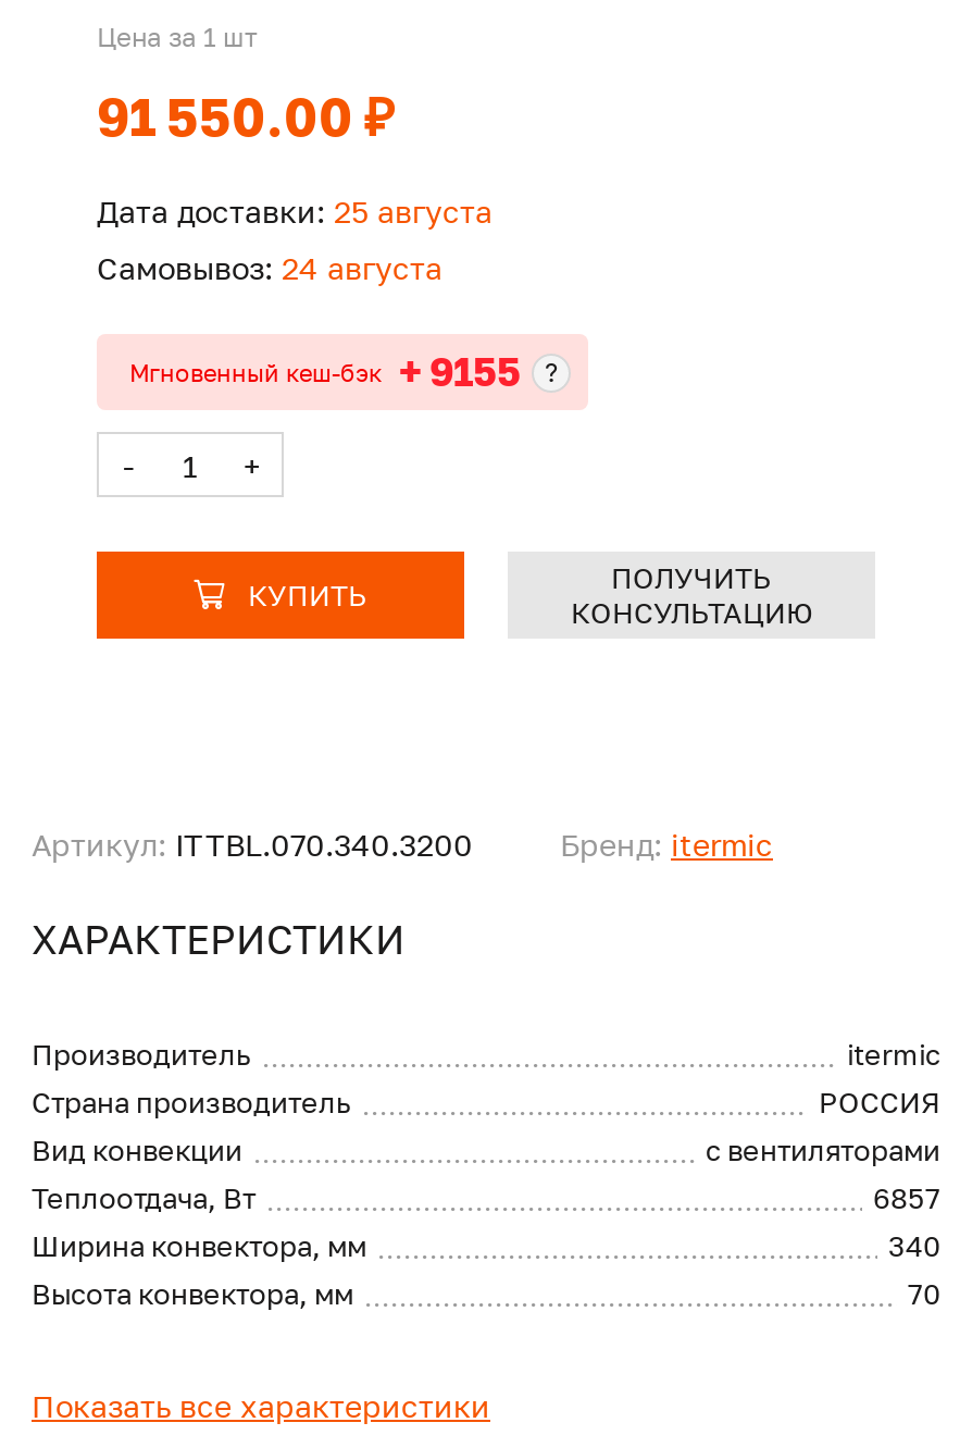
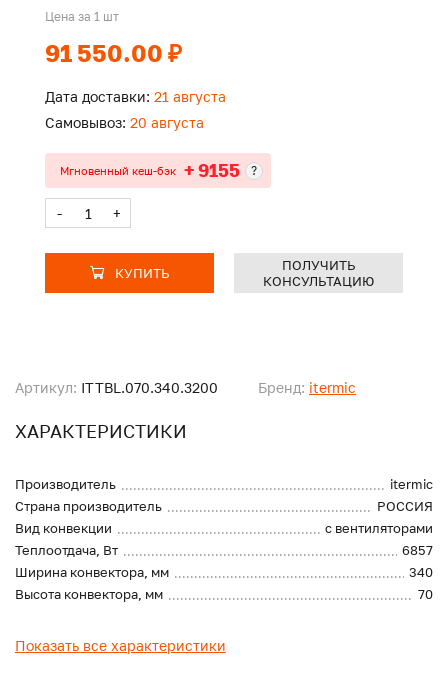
[97,193,493,230] Дата доставки: 25 августа -> [45,88,226,105] Дата доставки: 21 августа
[97,250,442,287] Самовывоз: 24 августа -> [45,114,204,131] Самовывоз: 20 августа

